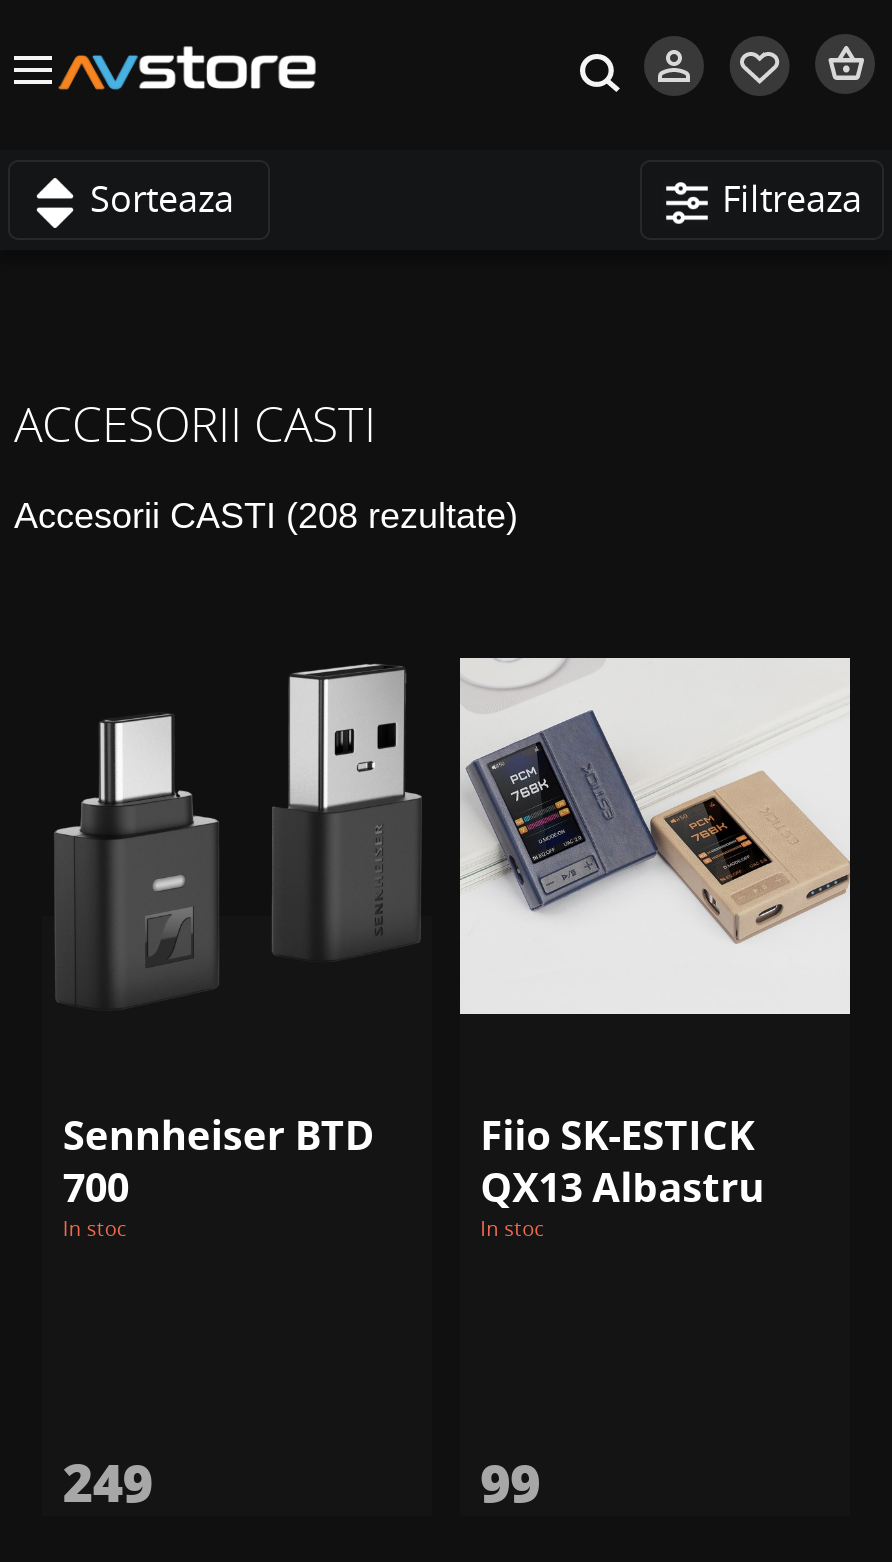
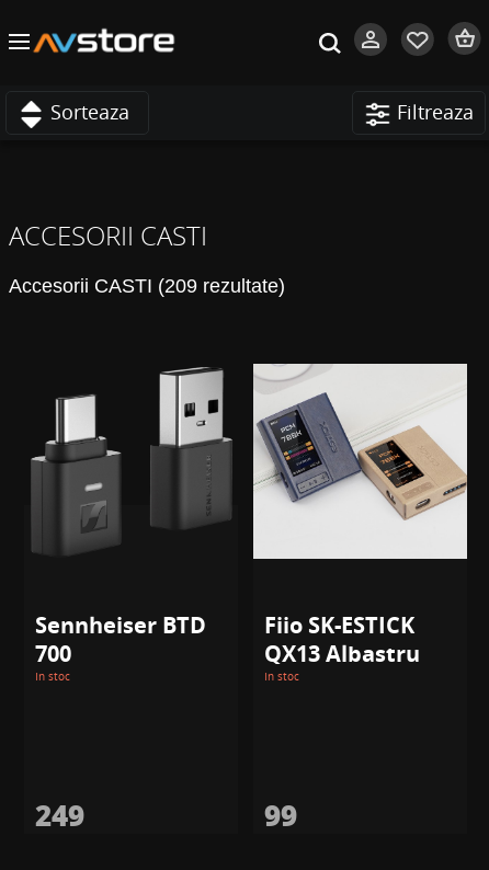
[14,496,518,536] Accesorii CASTI (208 rezultate) -> [9,275,285,297] Accesorii CASTI (209 rezultate)

